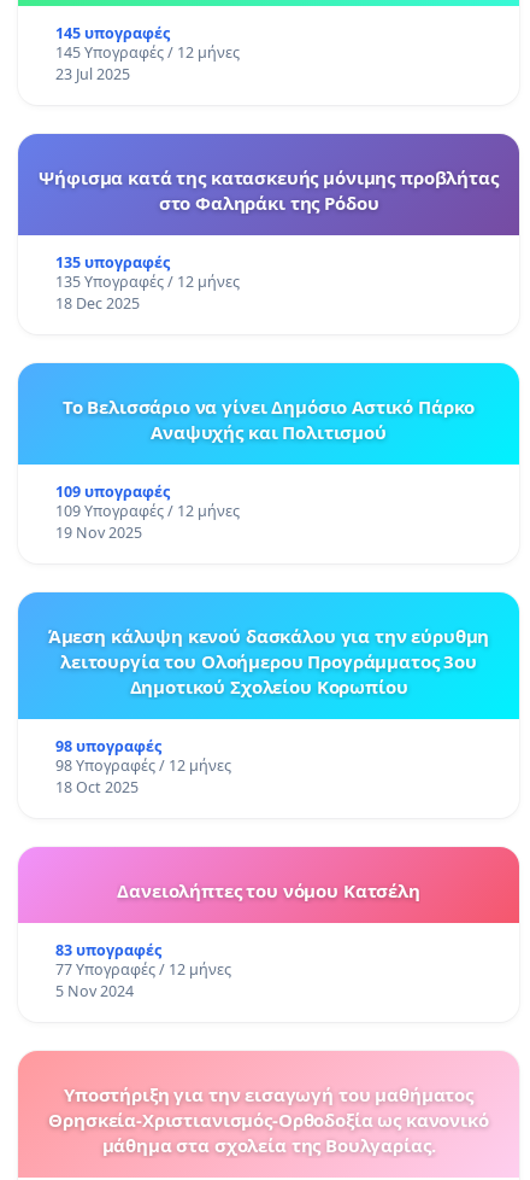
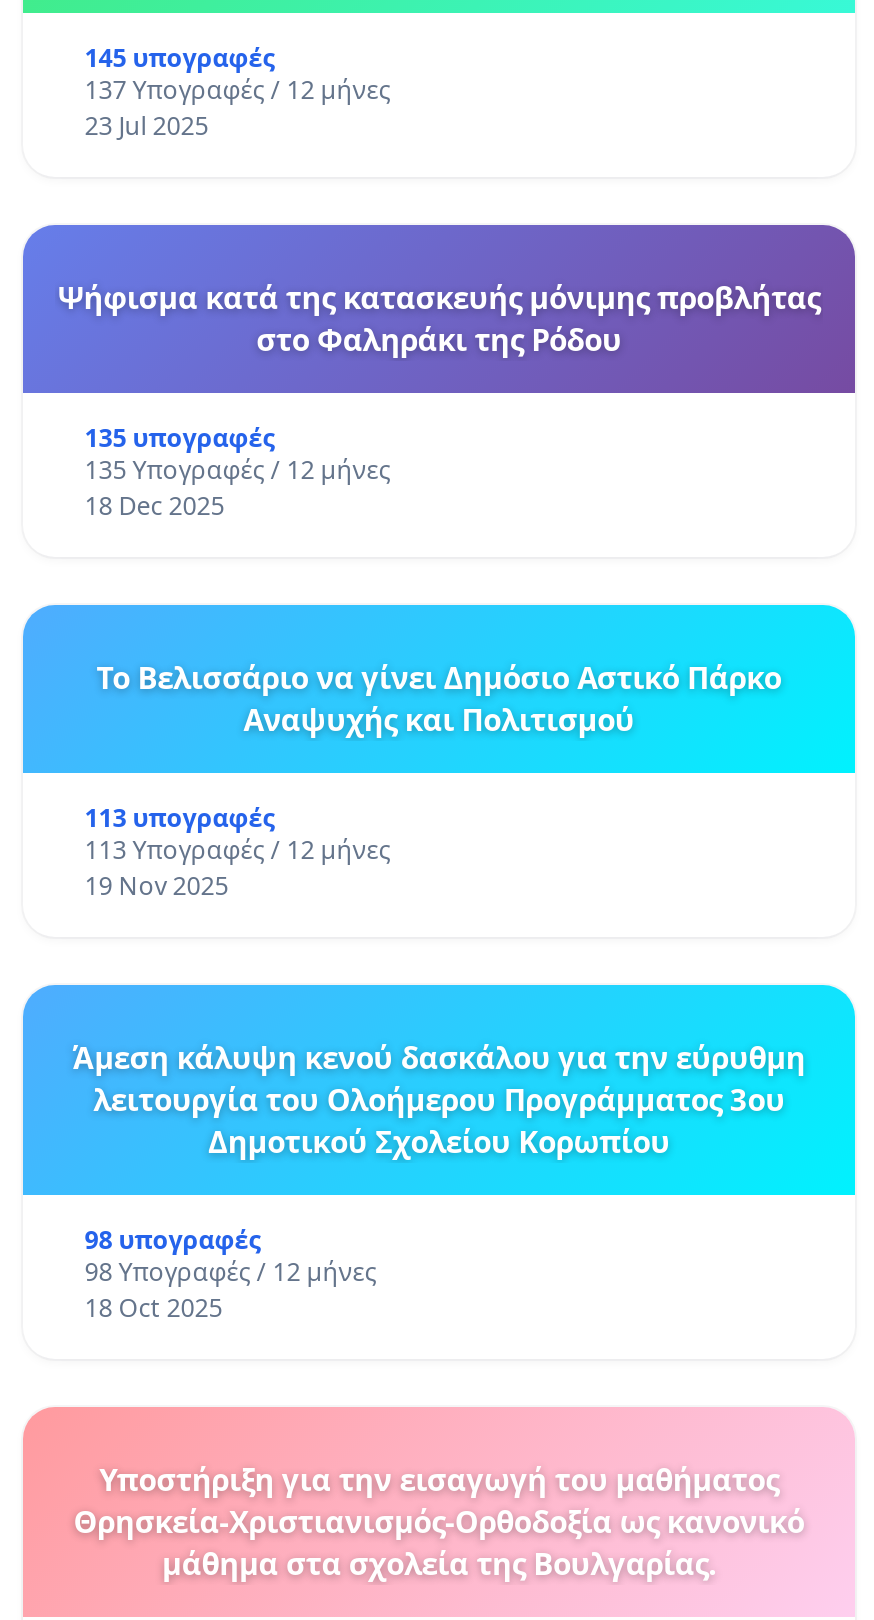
[55,42,239,63] 145 Υπογραφές / 12 μήνες -> [85,73,391,107] 137 Υπογραφές / 12 μήνες
[55,482,170,502] 109 υπογραφές -> [85,801,275,835] 113 υπογραφές
[55,501,239,521] 109 Υπογραφές / 12 μήνες -> [85,833,391,867] 113 Υπογραφές / 12 μήνες
[55,879,420,1002] Δανειολήπτες του νόμου Κατσέλη | 83 υπογραφές | 77 Υπογραφές / 12 μήνες | 5 Nov 2024 -> none

